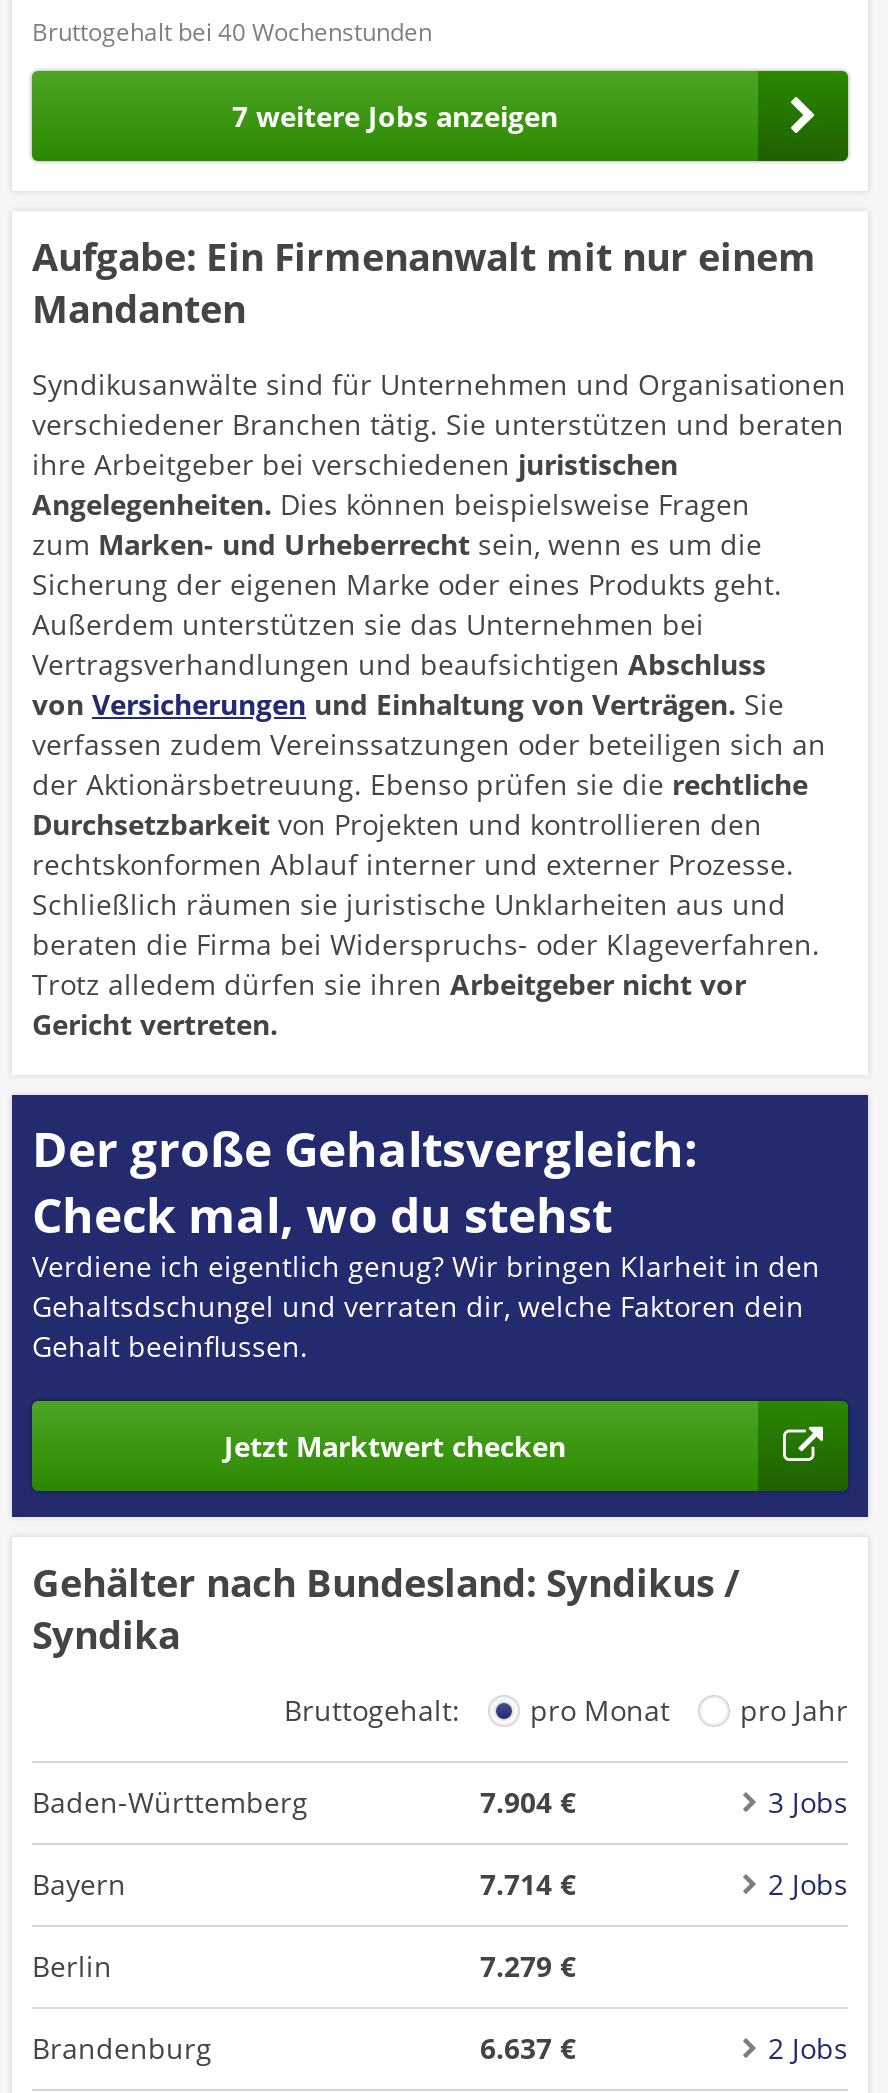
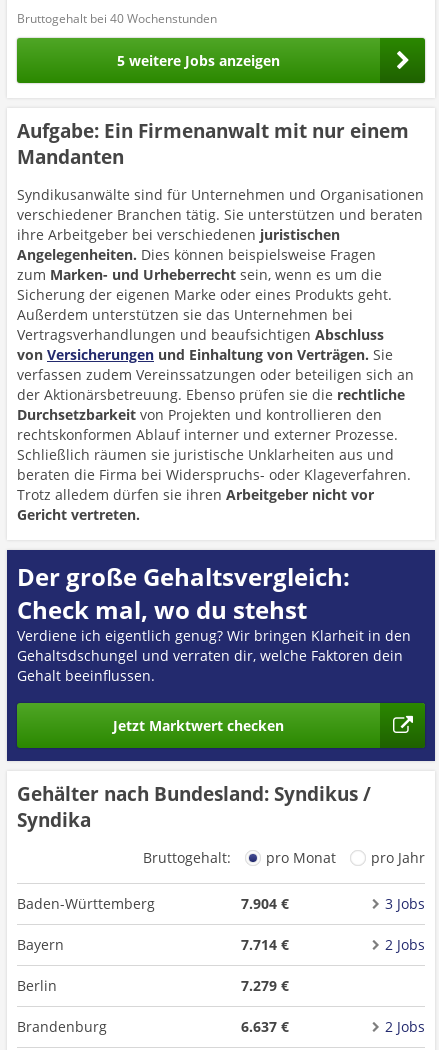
[232,96,558,134] 7 weitere Jobs anzeigen -> [117,50,280,69] 5 weitere Jobs anzeigen

